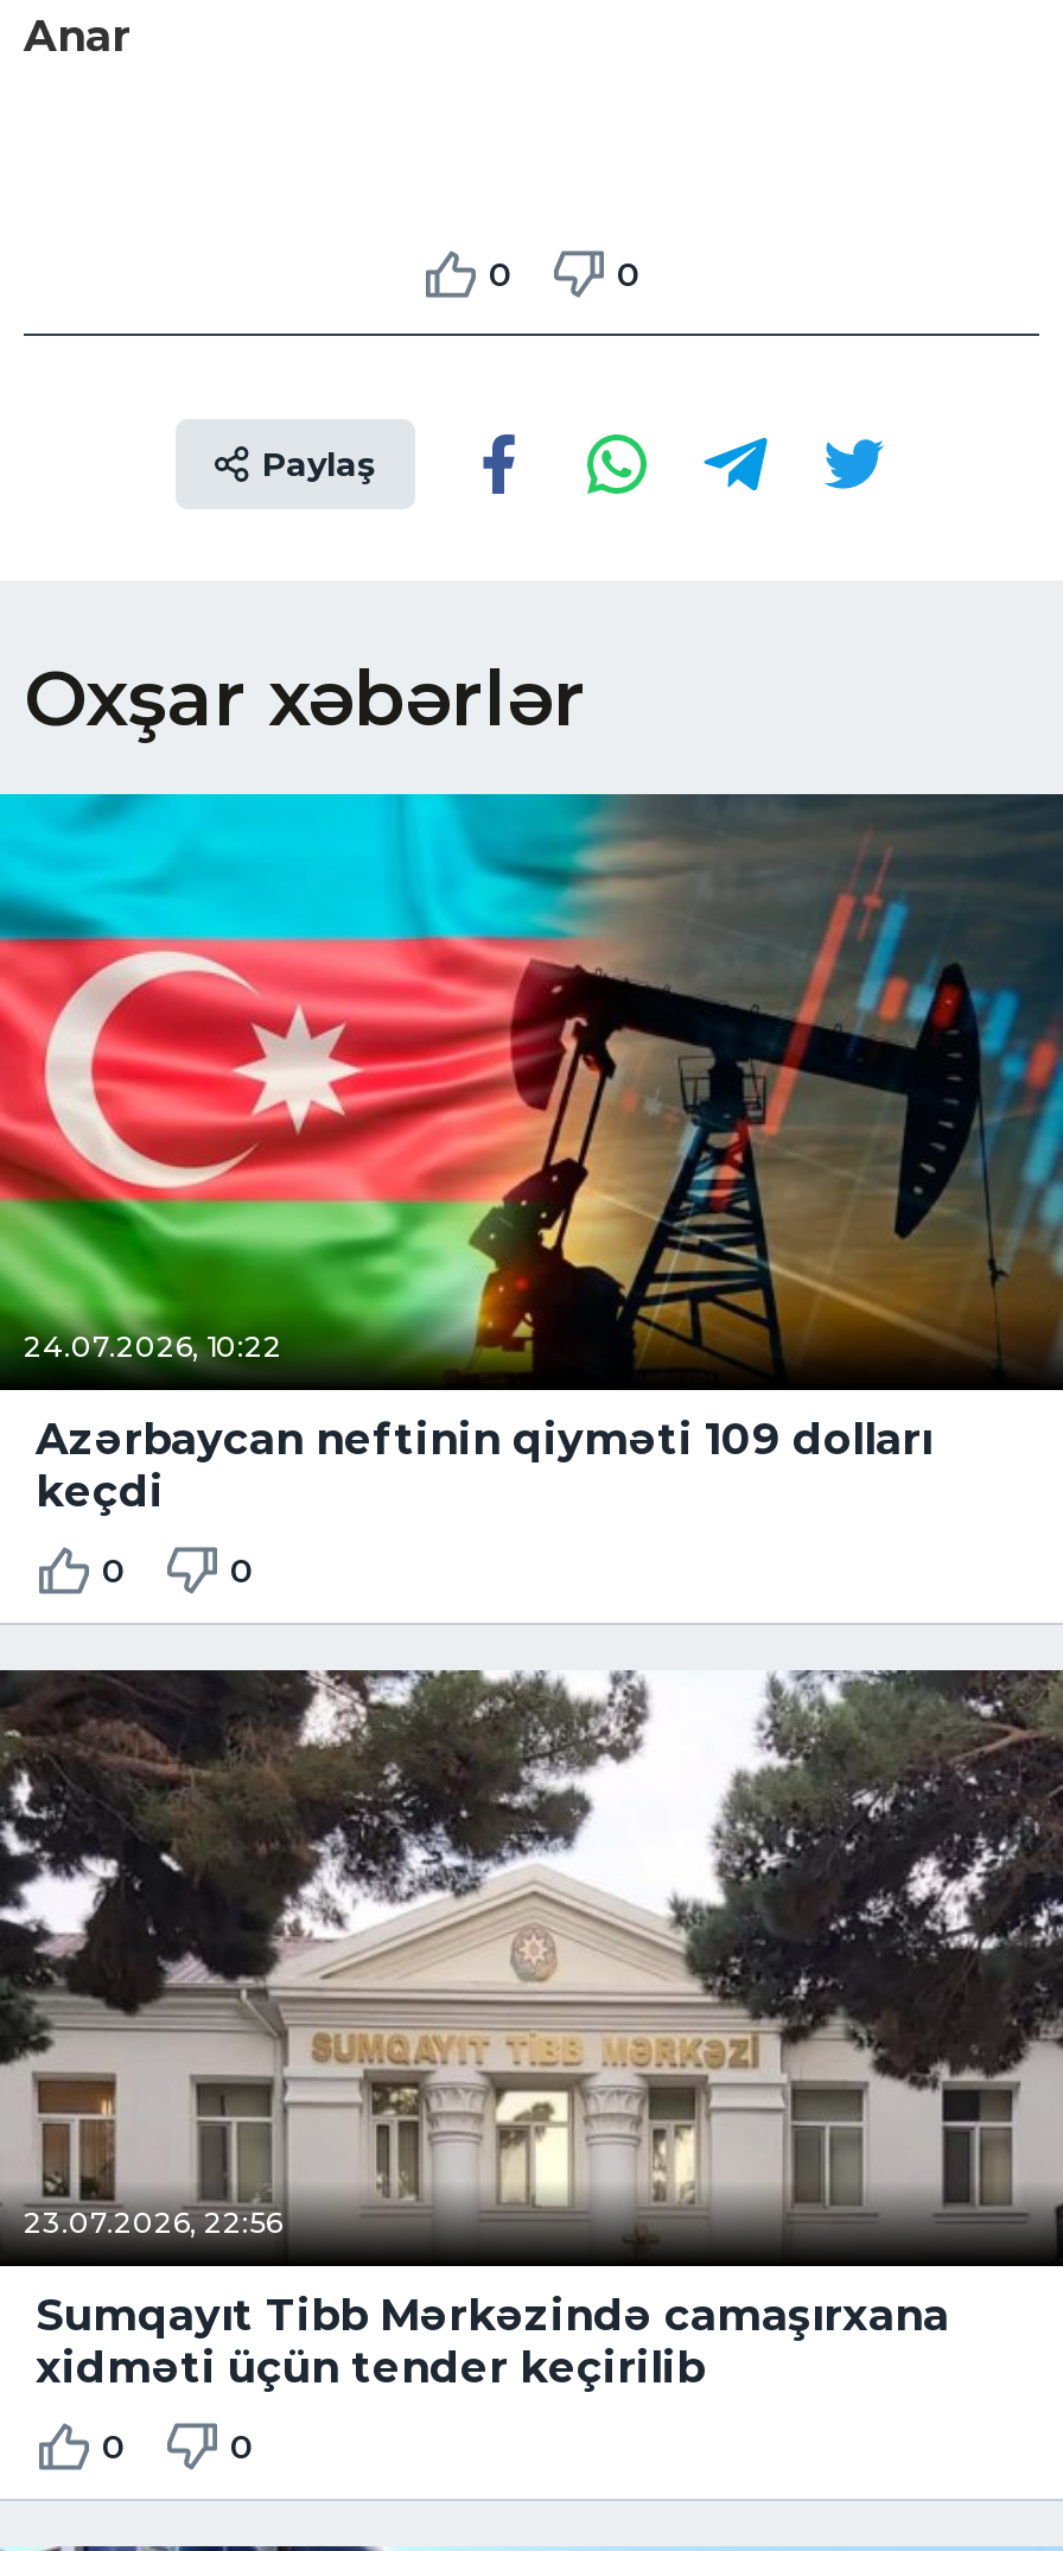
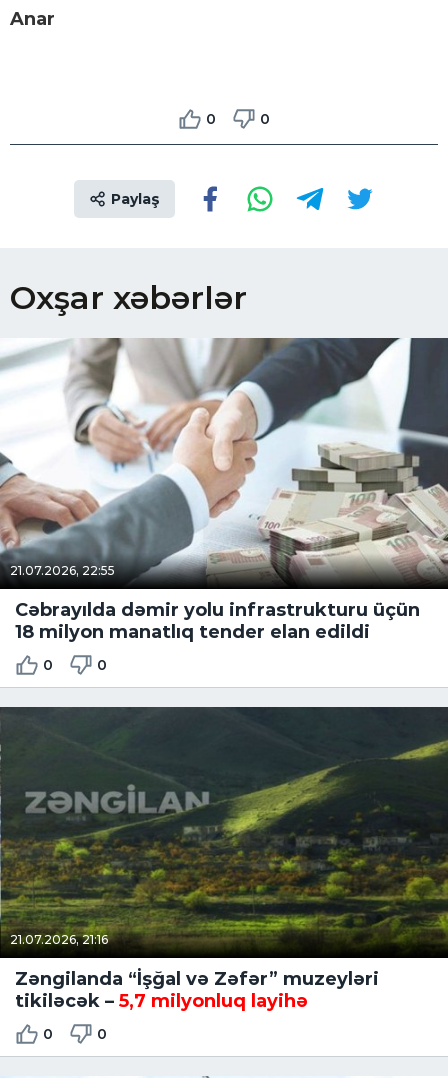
[7,792,1056,1376] [image] | 24.07.2026, 10:22 -> [3,337,445,584] [image] | 21.07.2026, 22:55
[36,1414,932,1518] Azərbaycan neftinin qiyməti 109 dolları | keçdi -> [15,599,420,643] Cəbrayılda dəmir yolu infrastrukturu üçün | 18 milyon manatlıq tender elan edildi
[7,1670,1056,2252] [image] | 23.07.2026, 22:56 -> [3,706,445,951] [image] | 21.07.2026, 21:16
[36,2289,949,2394] Sumqayıt Tibb Mərkəzində camaşırxana | xidməti üçün tender keçirilib -> [15,968,379,1012] Zəngilanda “İşğal və Zəfər” muzeyləri | tikiləcək – 5,7 milyonluq layihə

